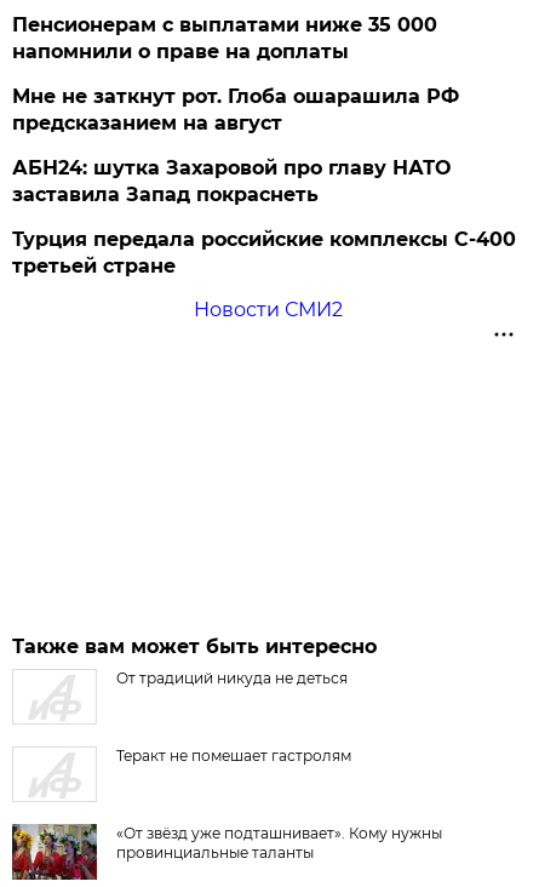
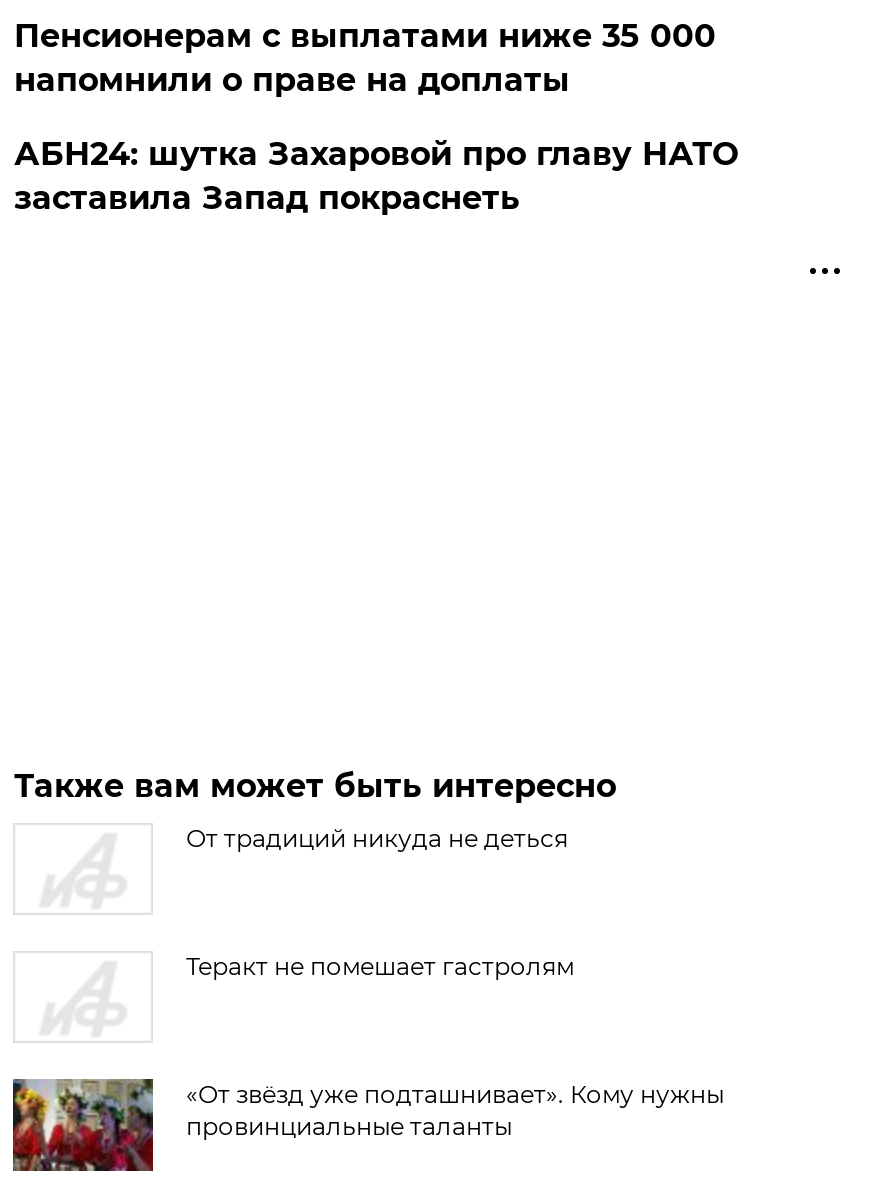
[13,85,460,135] Мне не заткнут рот. Глоба ошарашила РФ | предсказанием на август -> none
[13,228,516,321] Турция передала российские комплексы С-400 | третьей стране | Новости СМИ2 -> none

